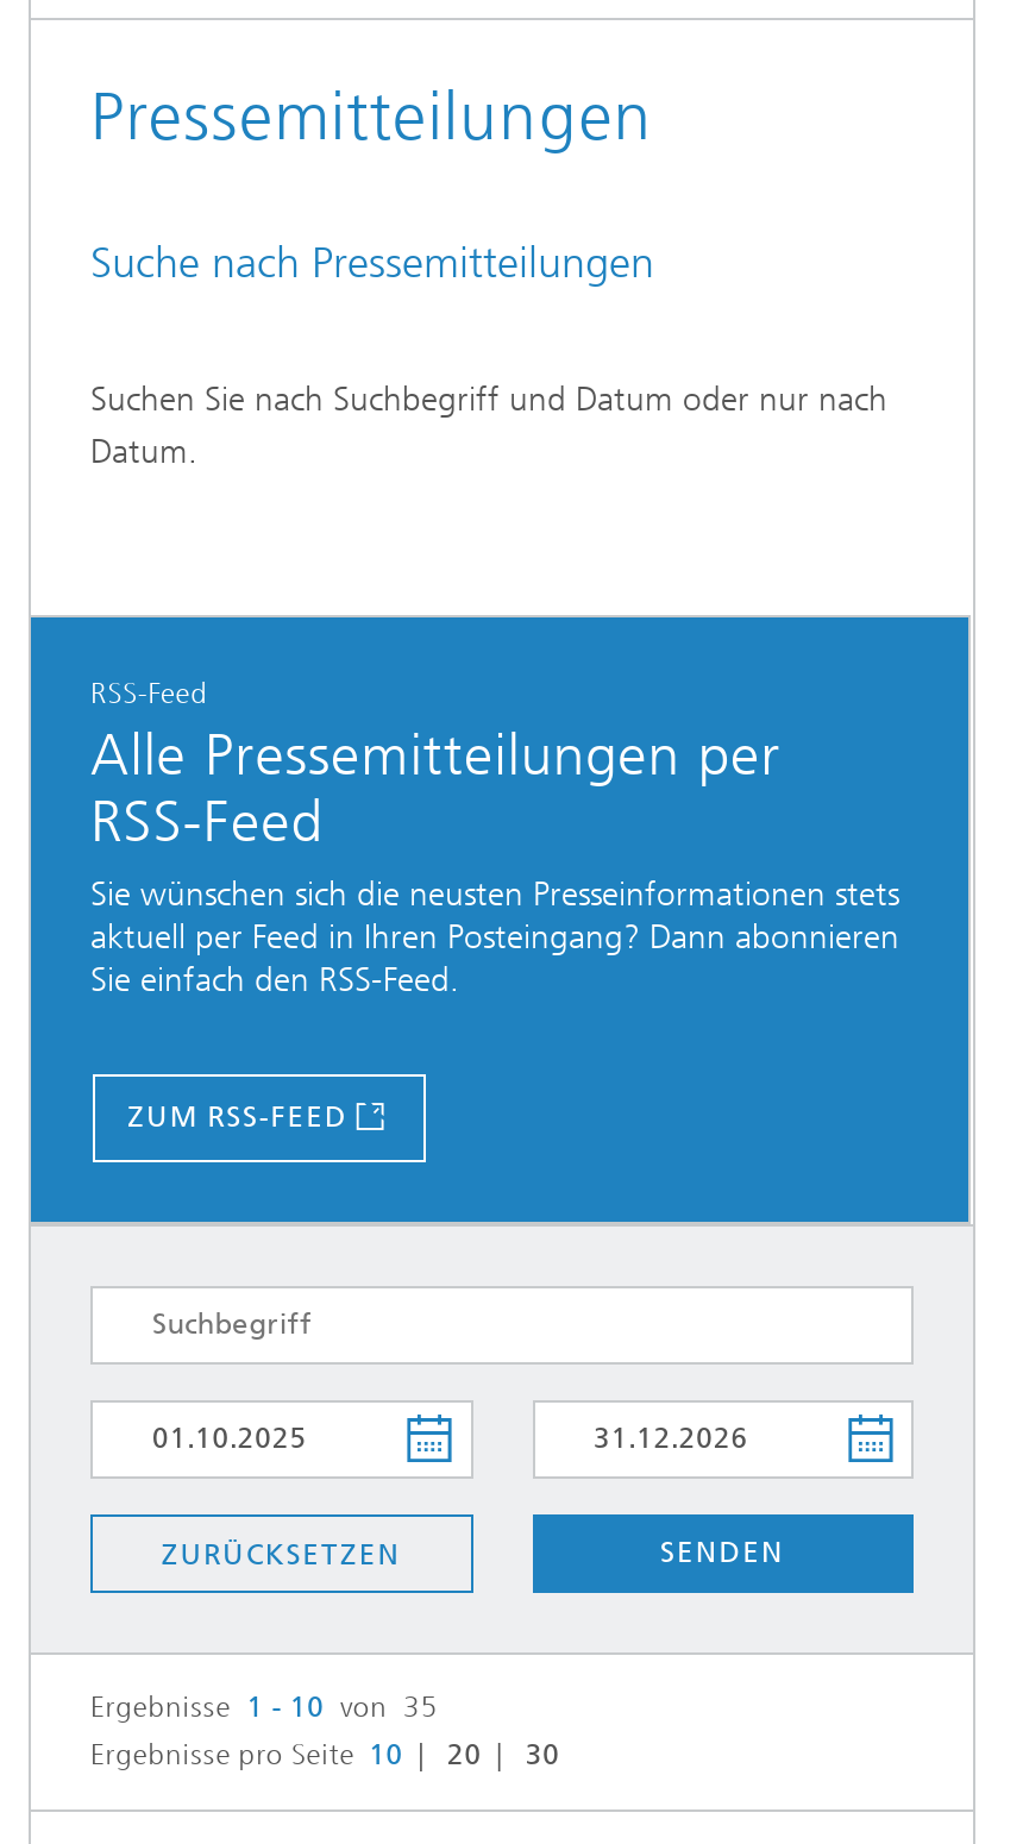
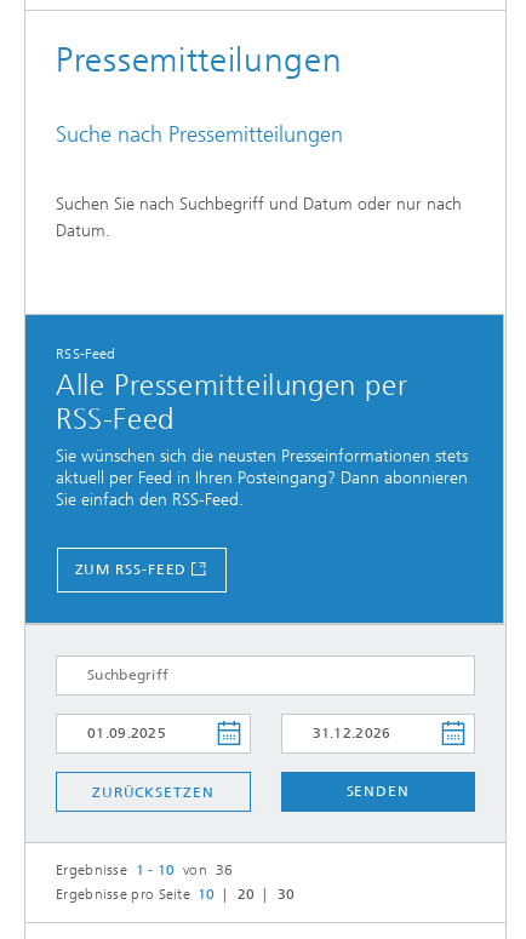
[90,1689,438,1723] Ergebnisse 1 - 10 von 35 -> [56,861,233,878] Ergebnisse 1 - 10 von 36

